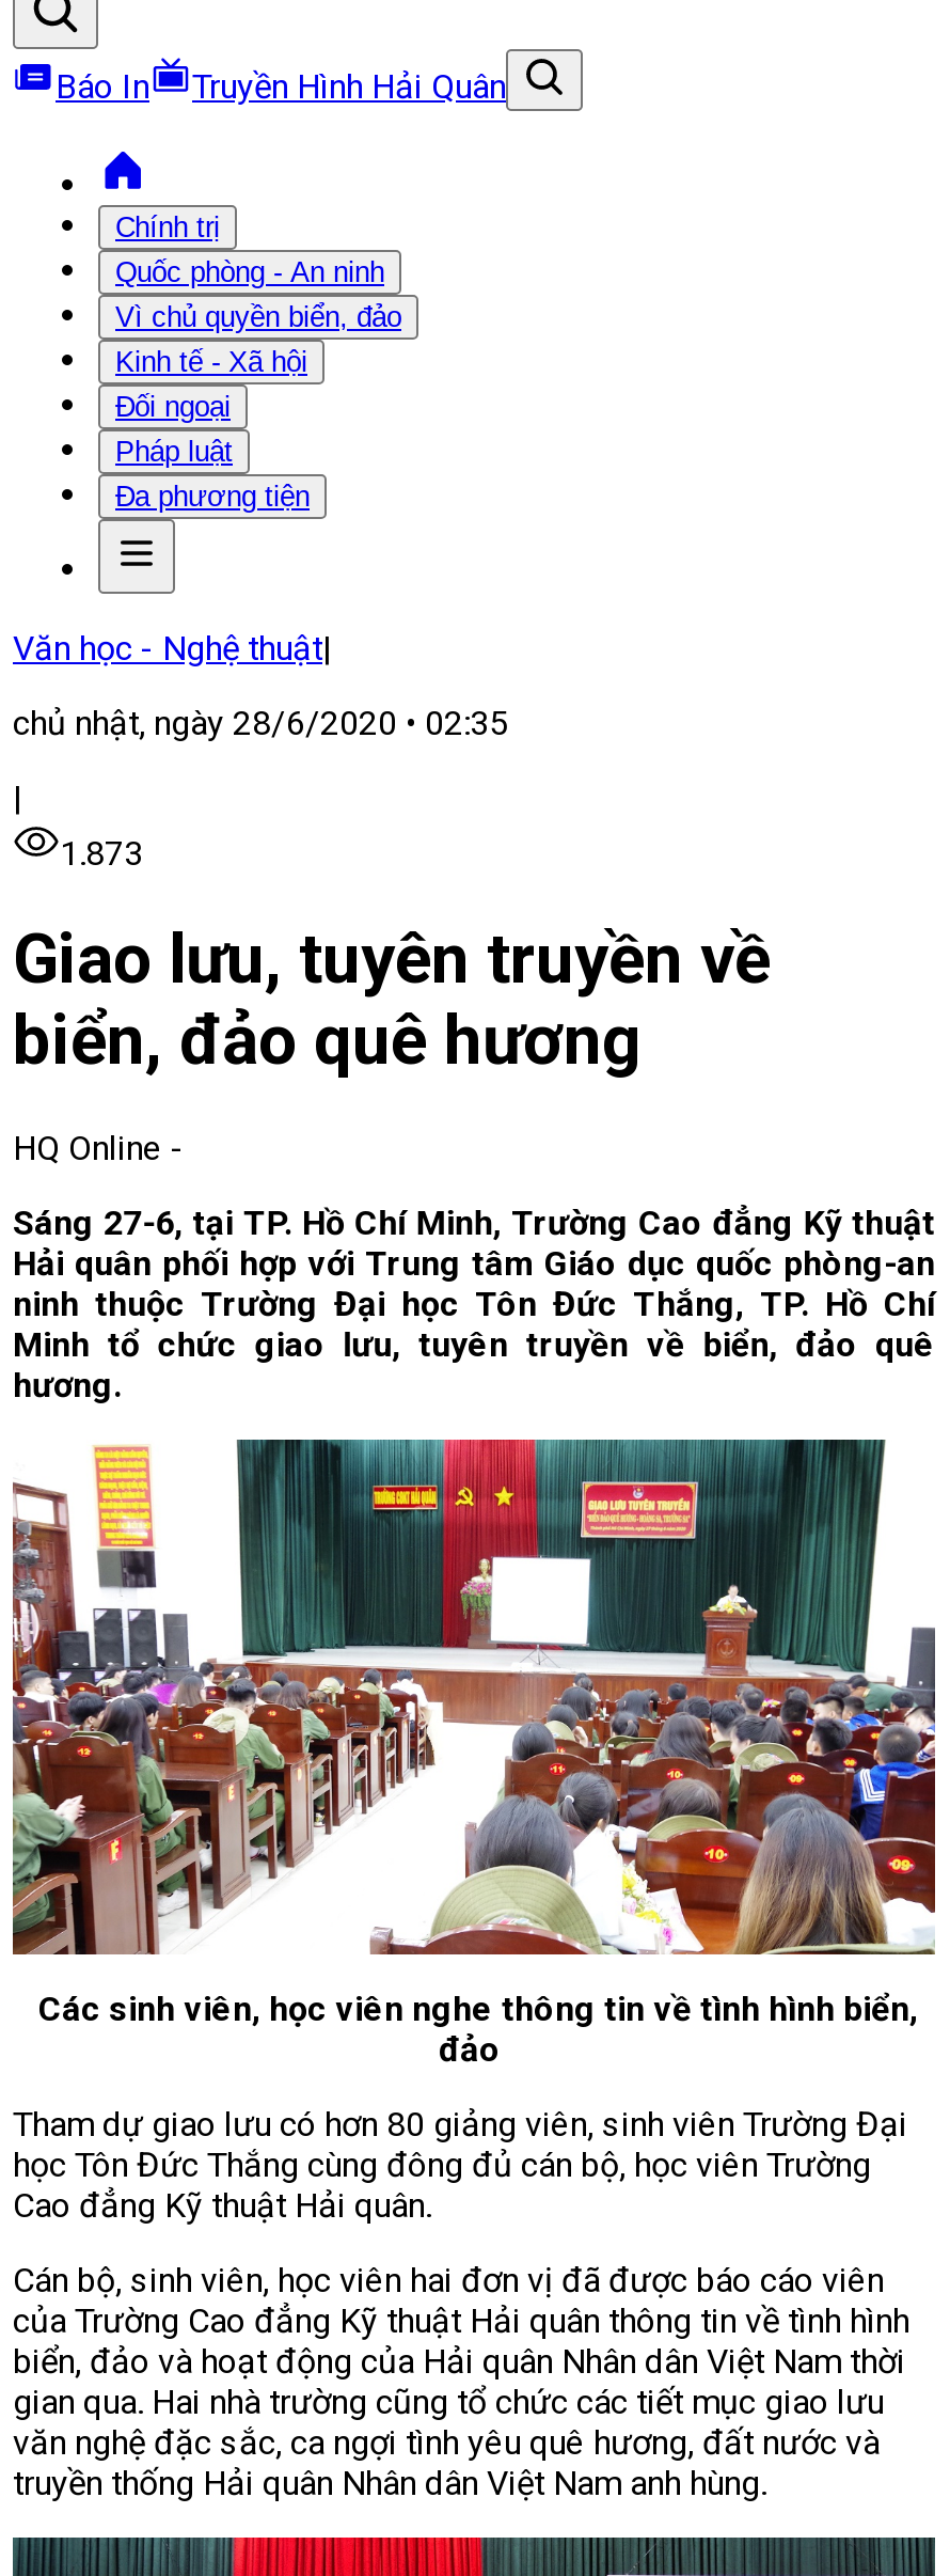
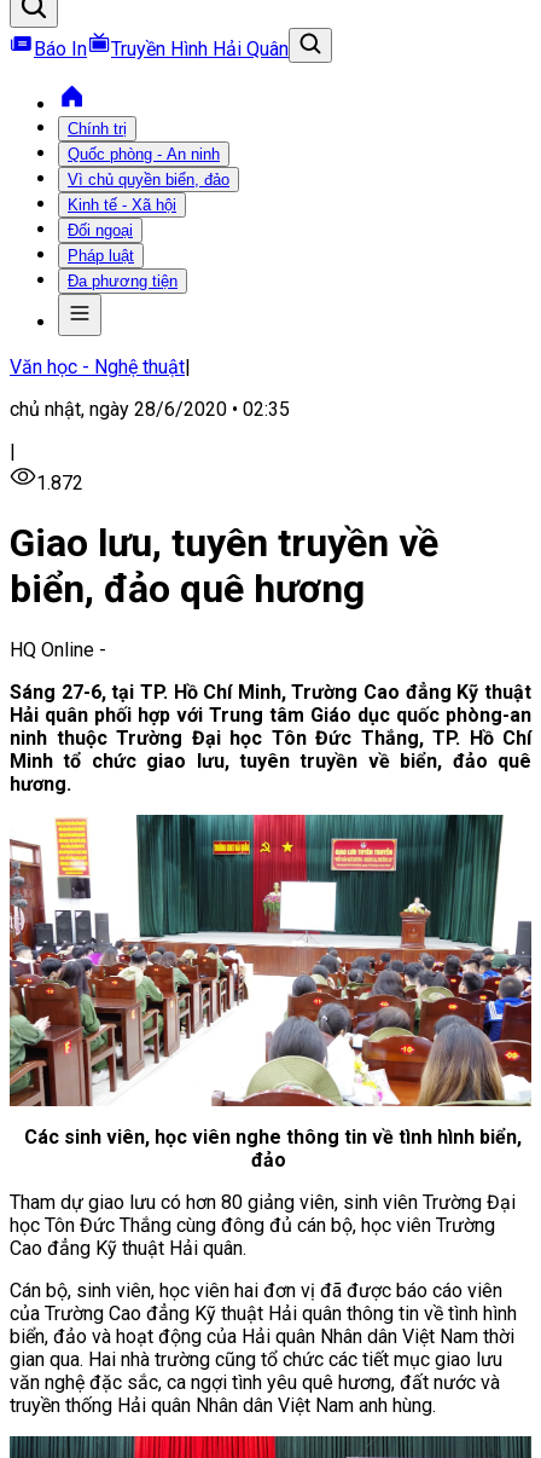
[60,833,143,874] 1.873 -> [36,471,83,494] 1.872

